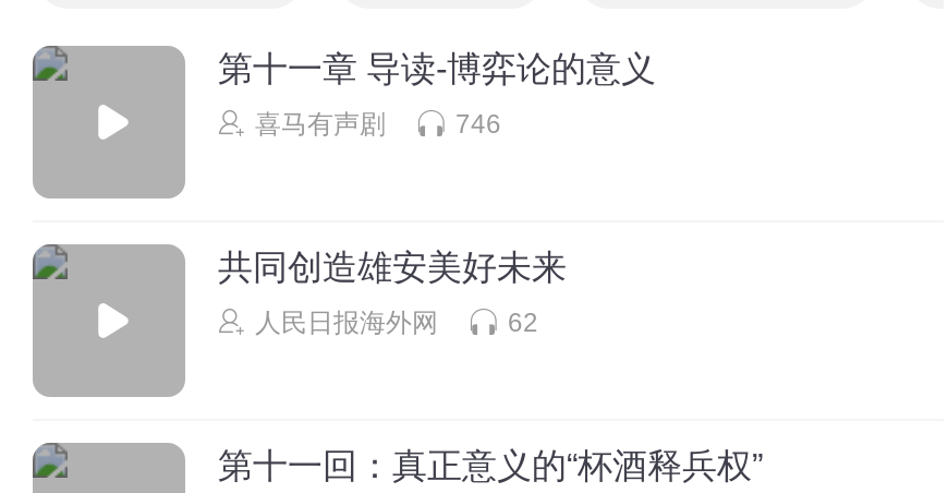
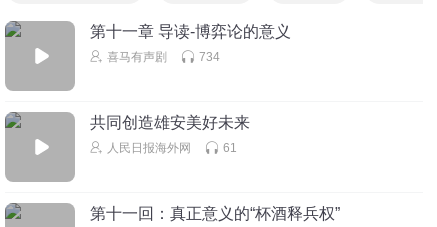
[455,108,501,139] 746 -> [199,49,220,63] 734
[508,306,538,337] 62 -> [223,140,237,154] 61

